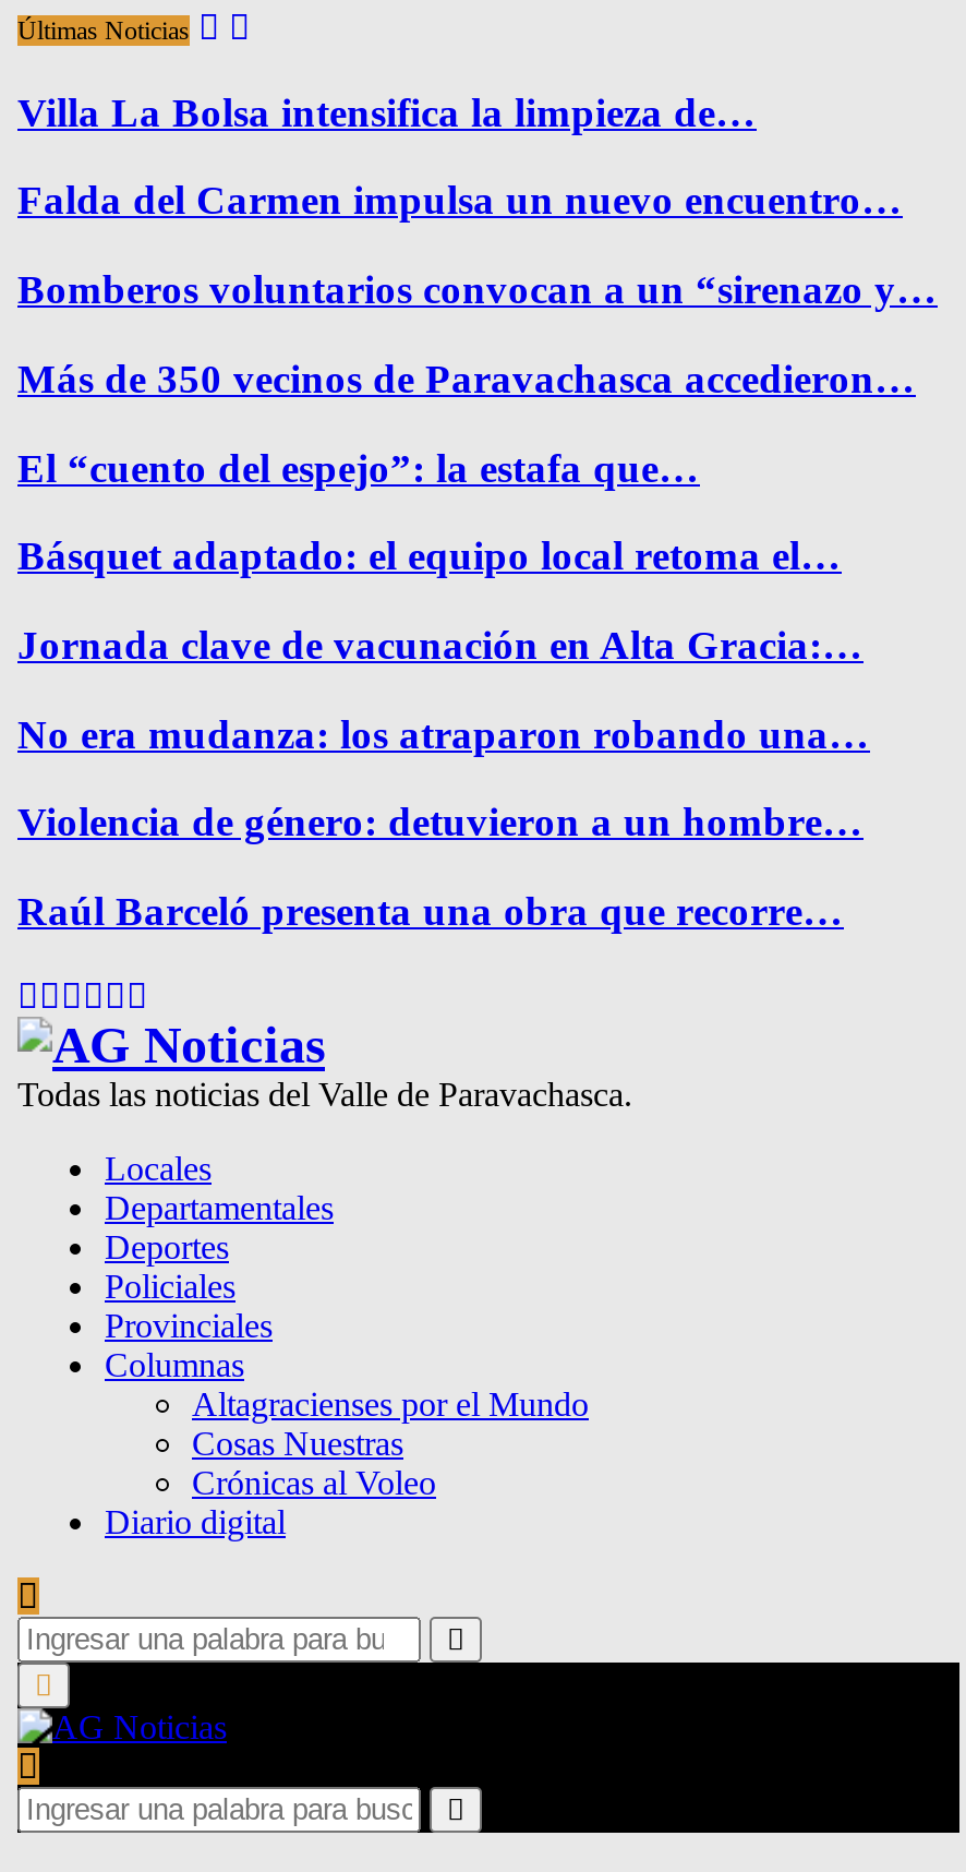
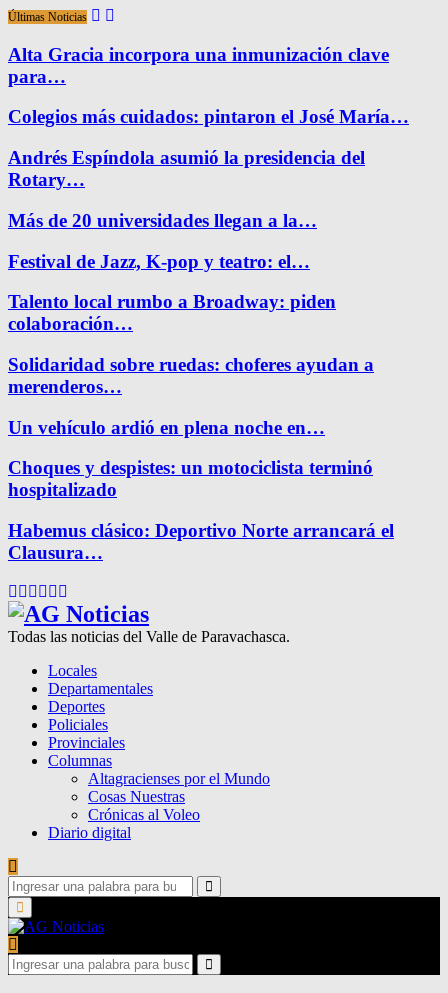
[17,89,757,135] Villa La Bolsa intensifica la limpieza de… -> [8,44,389,87] Alta Gracia incorpora una inmunización clave | para…
[17,178,903,223] Falda del Carmen impulsa un nuevo encuentro… -> [8,106,409,127] Colegios más cuidados: pintaron el José María…
[17,267,938,312] Bomberos voluntarios convocan a un “sirenazo y… -> [8,147,365,190] Andrés Espíndola asumió la presidencia del | Rotary…
[17,355,916,401] Más de 350 vecinos de Paravachasca accedieron… -> [8,210,317,231] Más de 20 universidades llegan a la…
[17,444,700,490] El “cuento del espejo”: la estafa que… -> [8,251,310,272] Festival de Jazz, K-pop y teatro: el…
[17,533,842,579] Básquet adaptado: el equipo local retoma el… -> [8,291,336,334] Talento local rumbo a Broadway: piden | colaboración…
[17,622,864,668] Jornada clave de vacunación en Alta Gracia:… -> [8,354,374,397] Solidaridad sobre ruedas: choferes ayudan a | merenderos…
[17,711,870,757] No era mudanza: los atraparon robando una… -> [8,417,325,438] Un vehículo ardió en plena noche en…
[17,800,864,845] Violencia de género: detuvieron a un hombre… -> [8,457,373,500] Choques y despistes: un motociclista terminó | hospitalizado
[17,888,844,934] Raúl Barceló presenta una obra que recorre… -> [8,520,394,563] Habemus clásico: Deportivo Norte arrancará el | Clausura…

